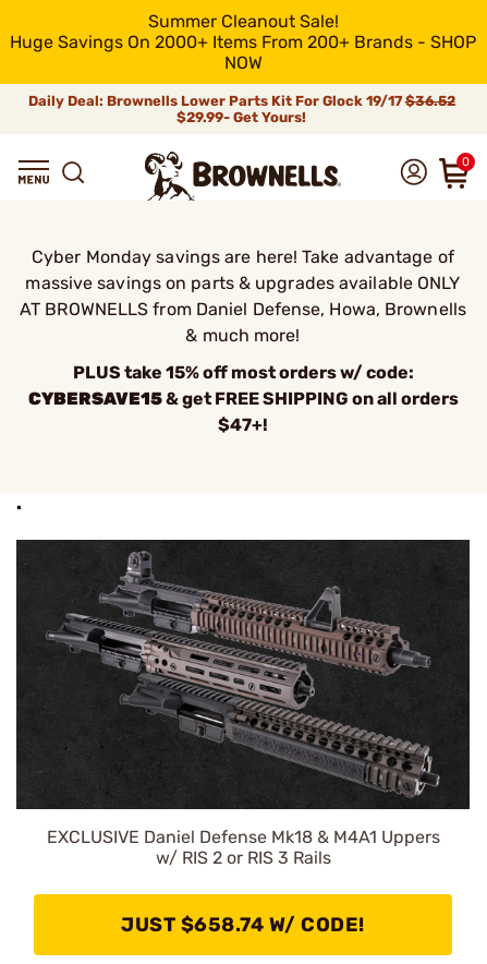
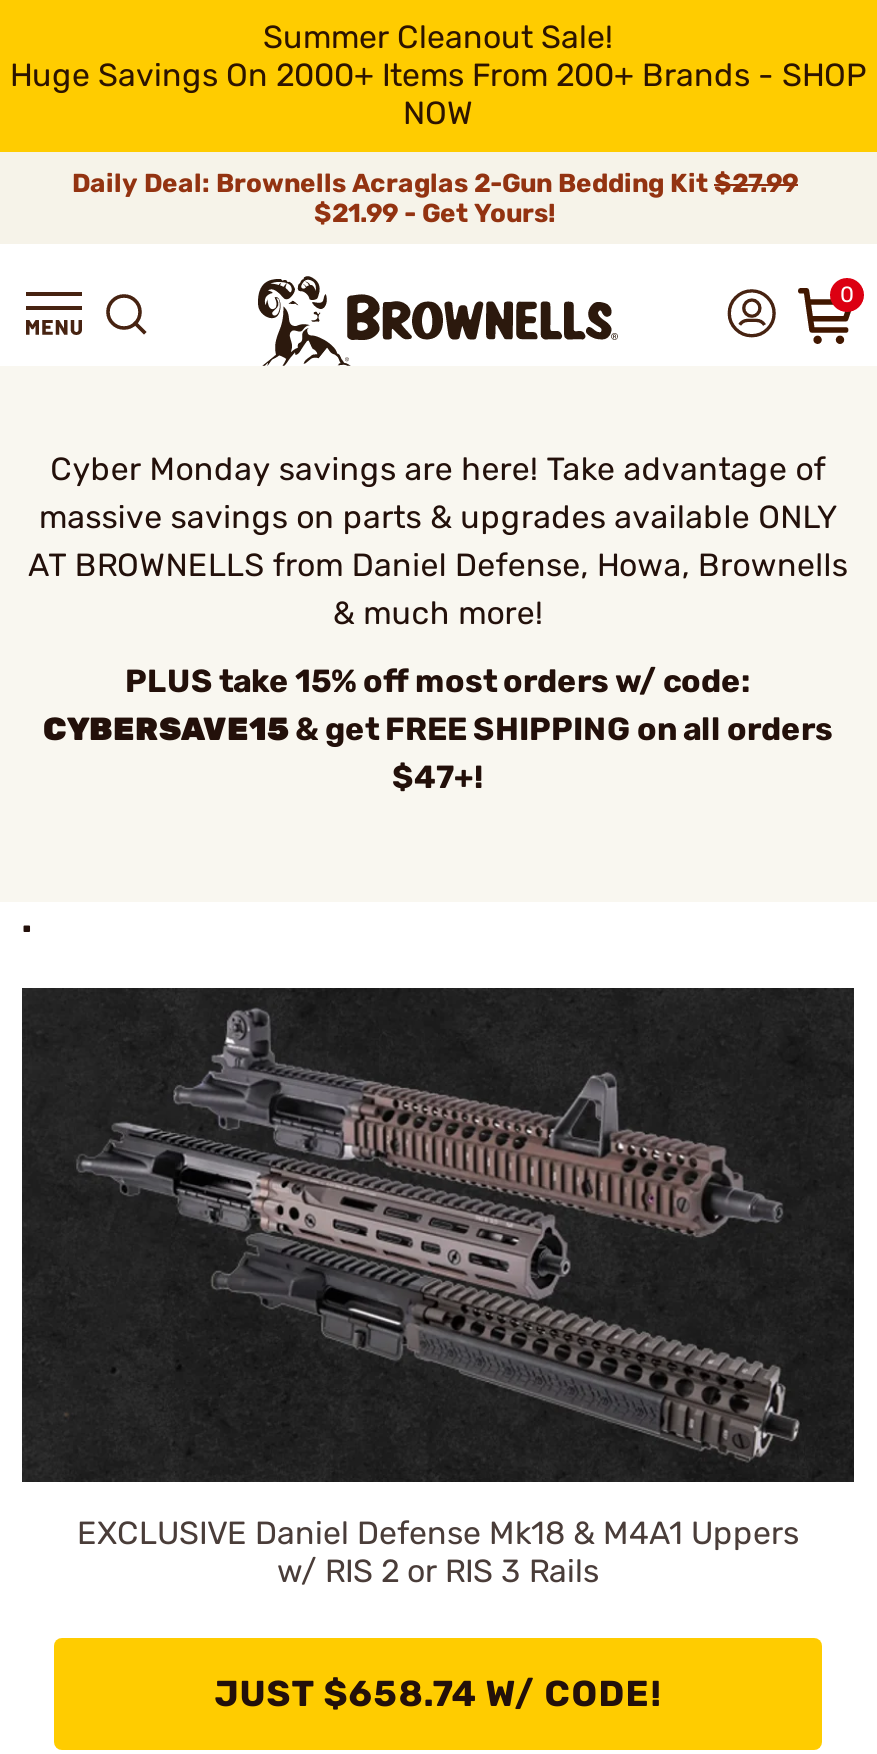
[28,93,455,125] Daily Deal: Brownells Lower Parts Kit For Glock 19/17 $36.52 | $29.99- Get Yours! -> [72,168,798,228] Daily Deal: Brownells Acraglas 2-Gun Bedding Kit $27.99 | $21.99 - Get Yours!

